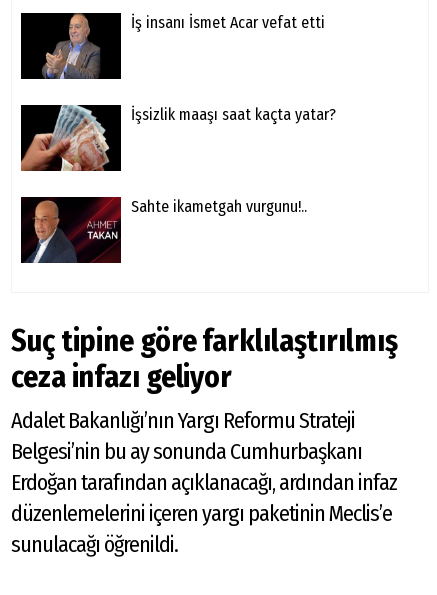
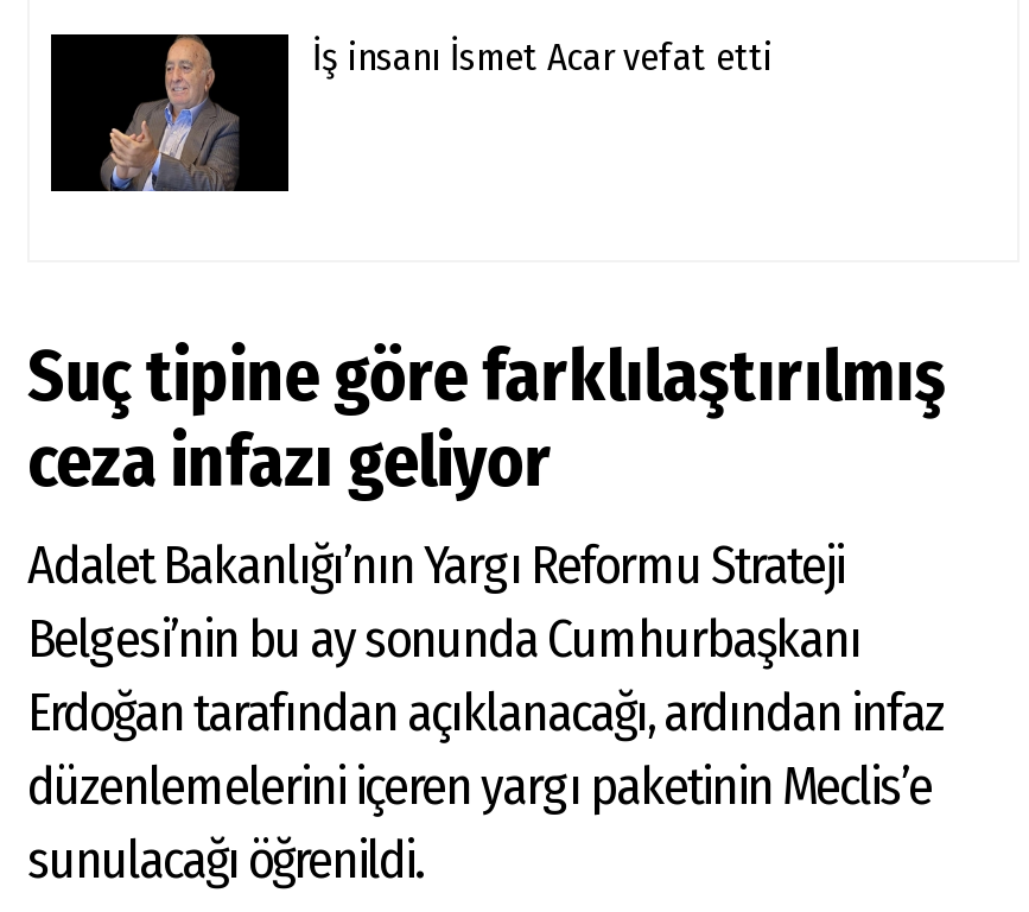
[20,104,336,172] [image] | İşsizlik maaşı saat kaçta yatar? -> none
[23,196,307,264] [image] | Sahte ikametgah vurgunu!.. -> none

